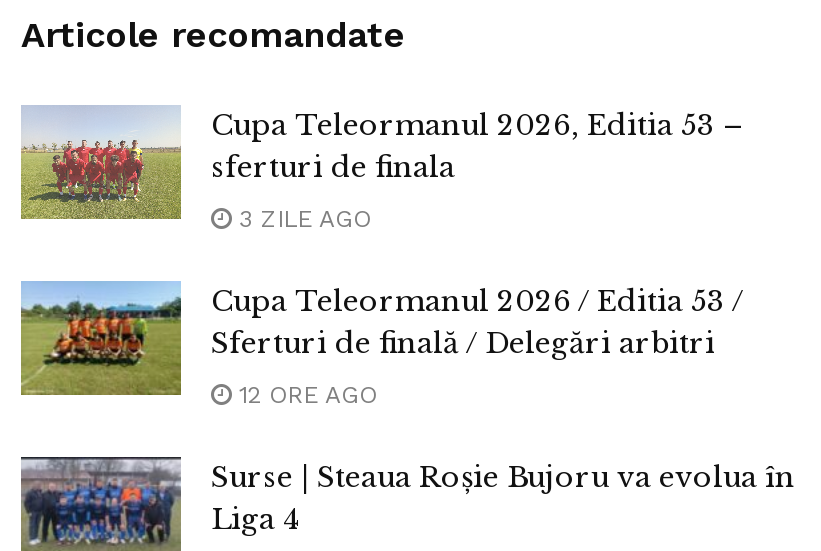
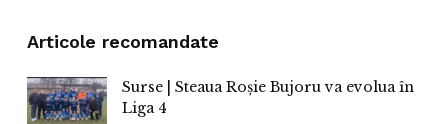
[21,105,743,409] [image] | Cupa Teleormanul 2026, Editia 53 – | sferturi de finala | 3 ZILE AGO | Cupa Teleormanul 2026 / Editia 53 / | Sferturi de finală / Delegări arbitri | 12 ORE AGO -> none
[21,279,183,397] [image] -> none

